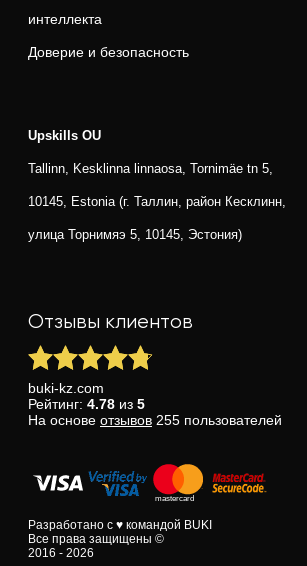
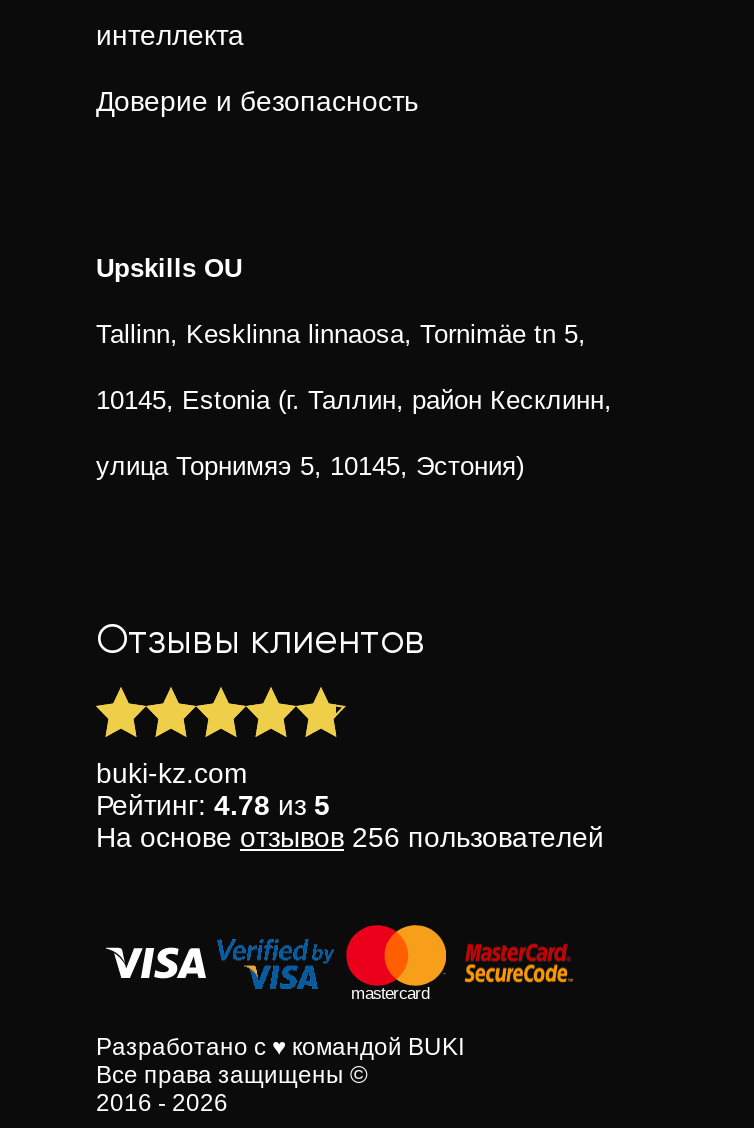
[28,412,282,428] На основе отзывов 255 пользователей -> [96,821,604,853] На основе отзывов 256 пользователей

